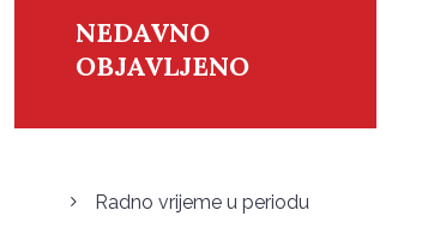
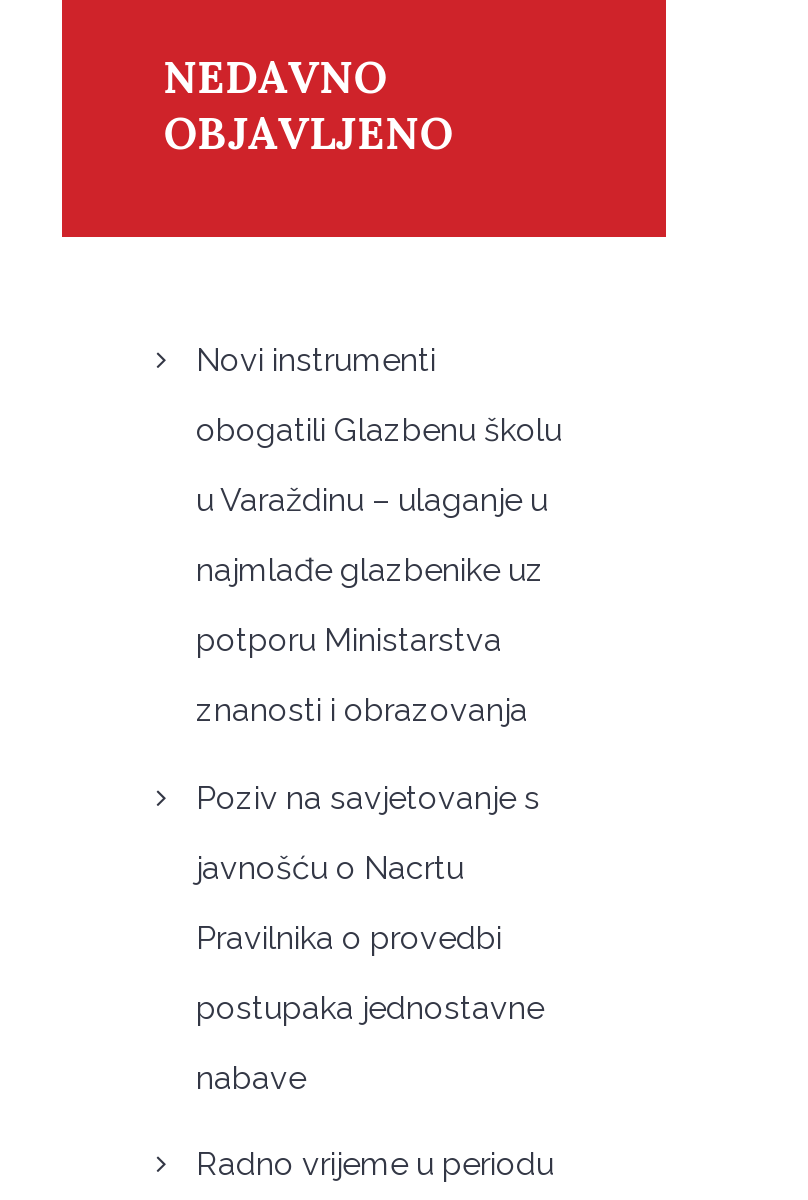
none -> [196,341,562,1096] Novi instrumenti | obogatili Glazbenu školu | u Varaždinu – ulaganje u | najmlađe glazbenike uz | potporu Ministarstva | znanosti i obrazovanja | Poziv na savjetovanje s | javnošću o Nacrtu | Pravilnika o provedbi | postupaka jednostavne | nabave

